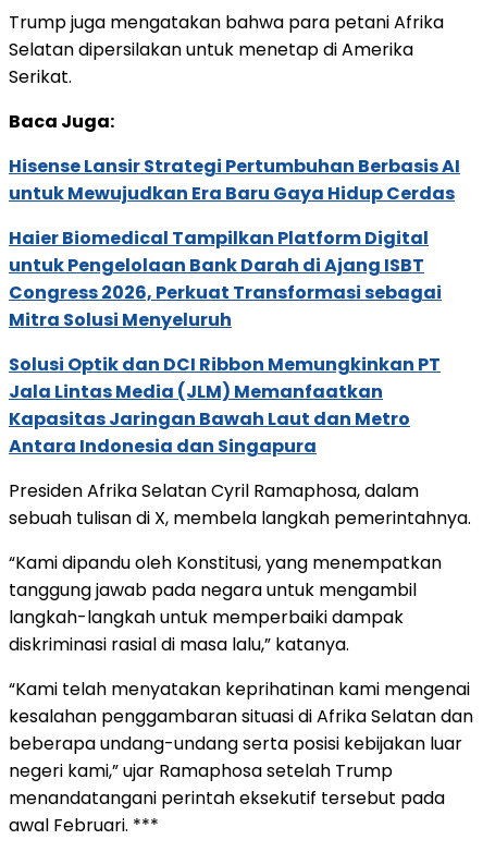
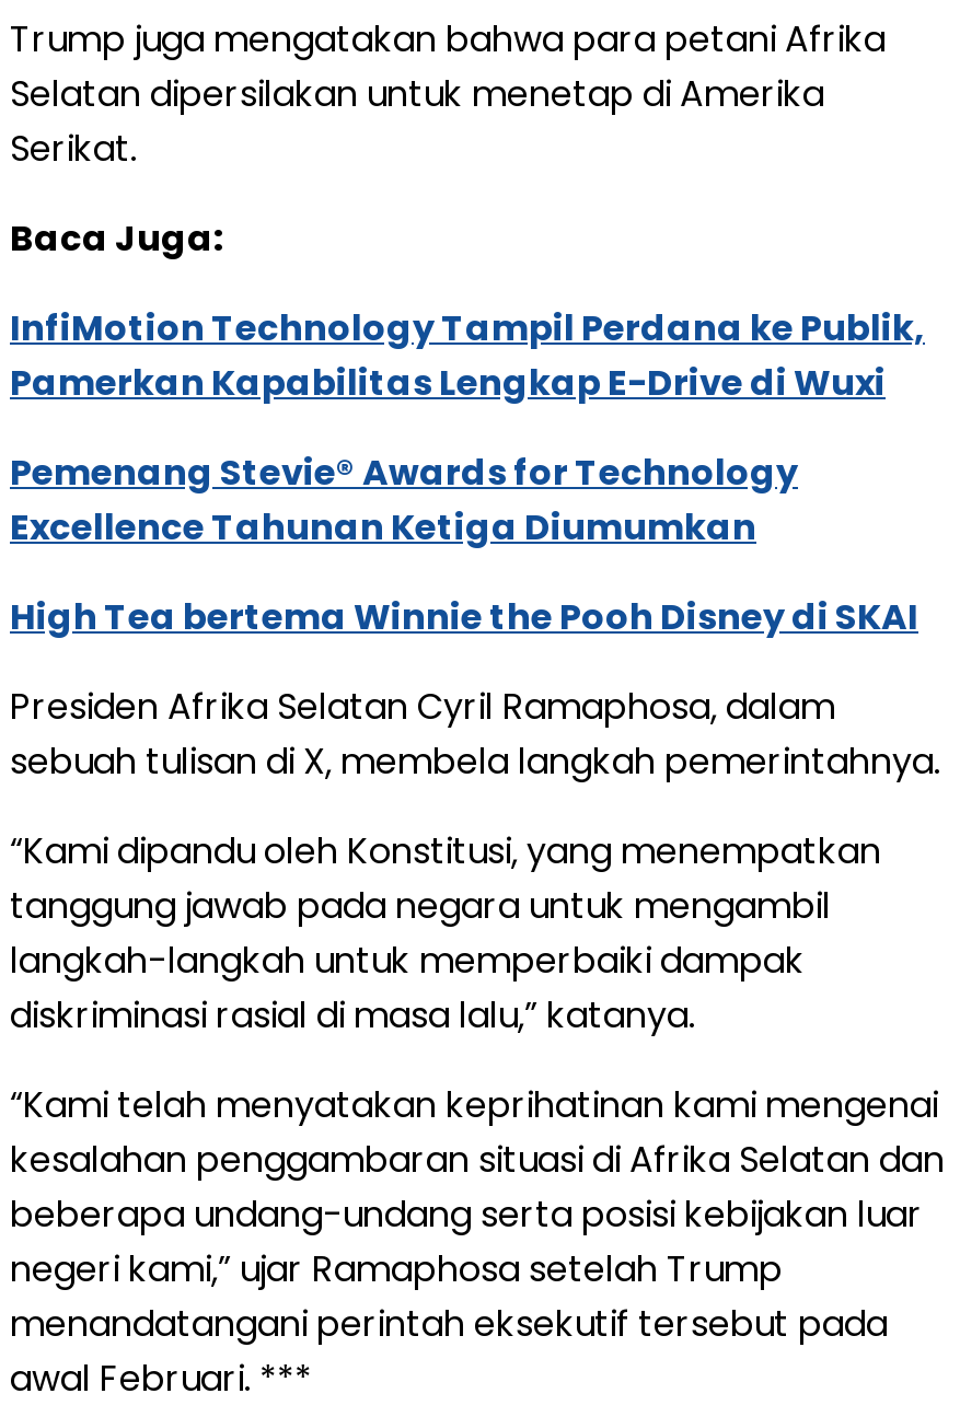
[9,154,460,206] Hisense Lansir Strategi Pertumbuhan Berbasis AI | untuk Mewujudkan Era Baru Gaya Hidup Cerdas -> [10,303,925,408] InfiMotion Technology Tampil Perdana ke Publik, | Pamerkan Kapabilitas Lengkap E-Drive di Wuxi
[9,225,442,332] Haier Biomedical Tampilkan Platform Digital | untuk Pengelolaan Bank Darah di Ajang ISBT | Congress 2026, Perkuat Transformasi sebagai | Mitra Solusi Menyeluruh -> [10,447,798,552] Pemenang Stevie® Awards for Technology | Excellence Tahunan Ketiga Diumumkan
[9,352,441,459] Solusi Optik dan DCI Ribbon Memungkinkan PT | Jala Lintas Media (JLM) Memanfaatkan | Kapasitas Jaringan Bawah Laut dan Metro | Antara Indonesia dan Singapura -> [10,592,918,642] High Tea bertema Winnie the Pooh Disney di SKAI

